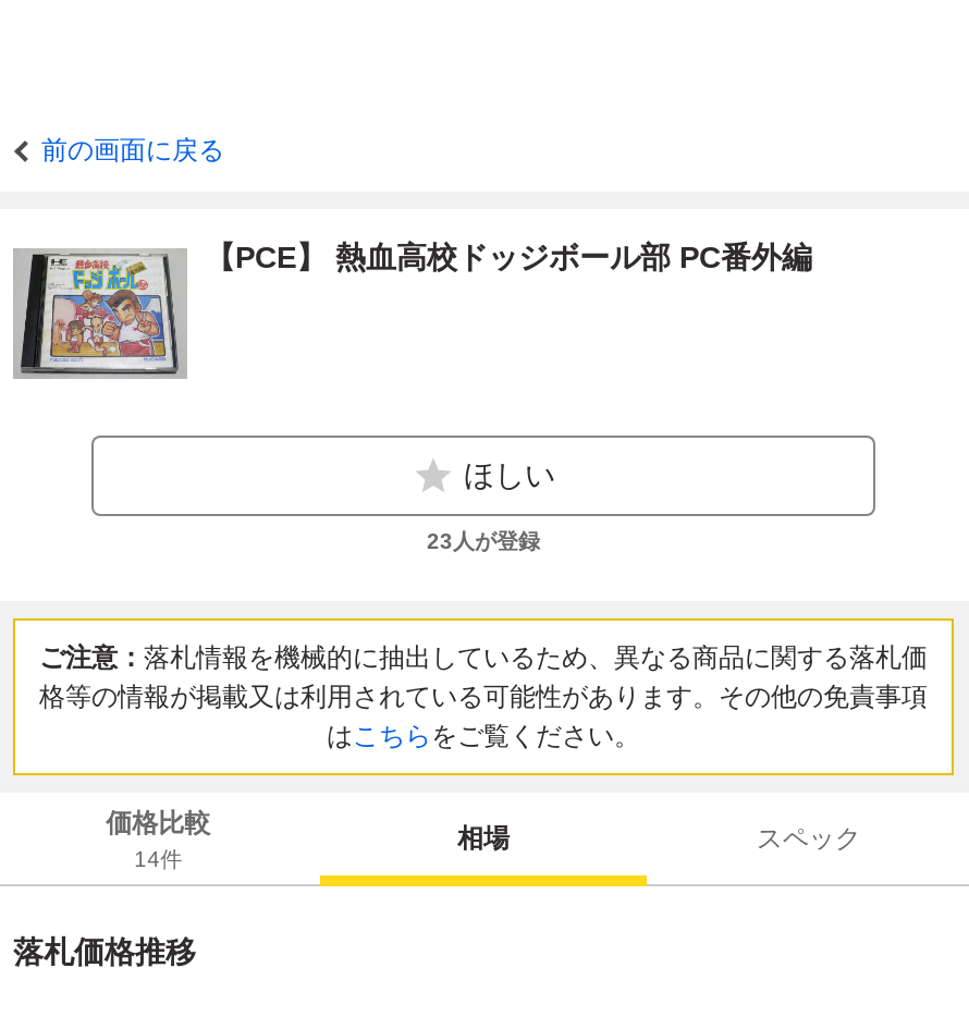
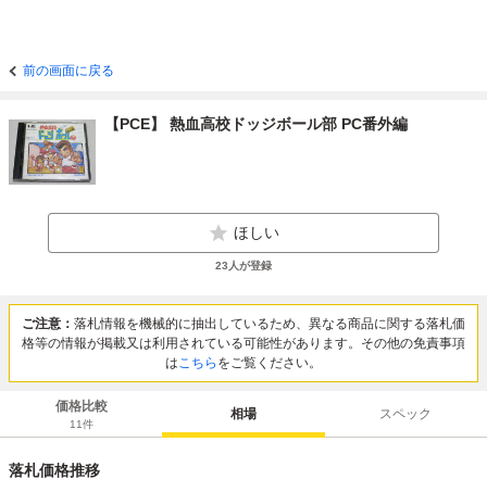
[134,846,182,870] 14件 -> [69,418,93,430] 11件

